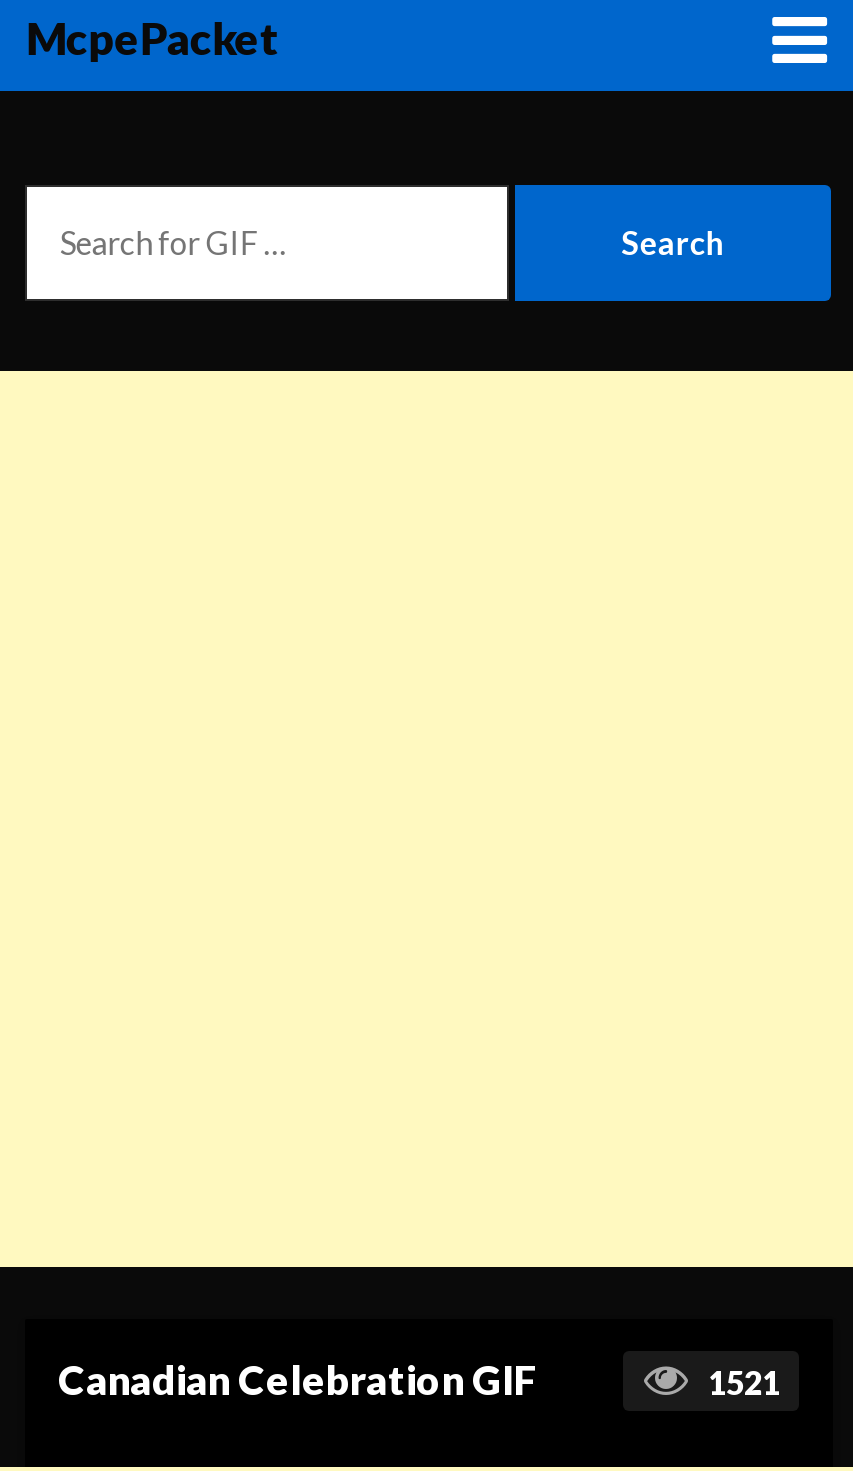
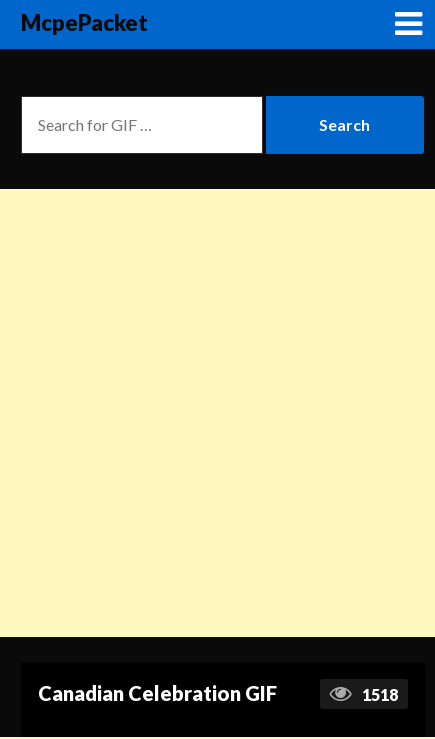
[708,1363,780,1401] 1521 -> [362,685,398,704] 1518

